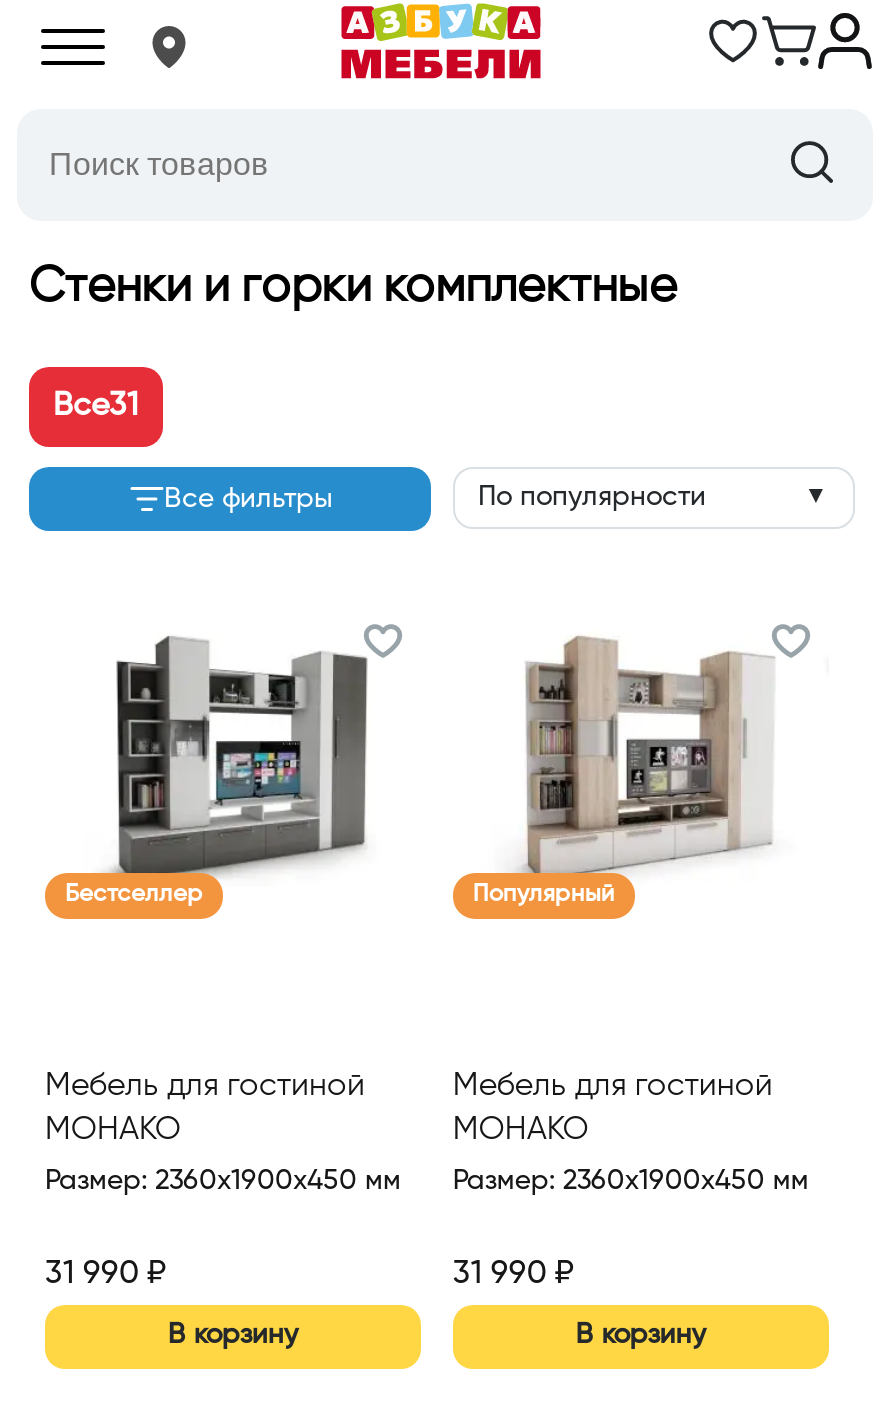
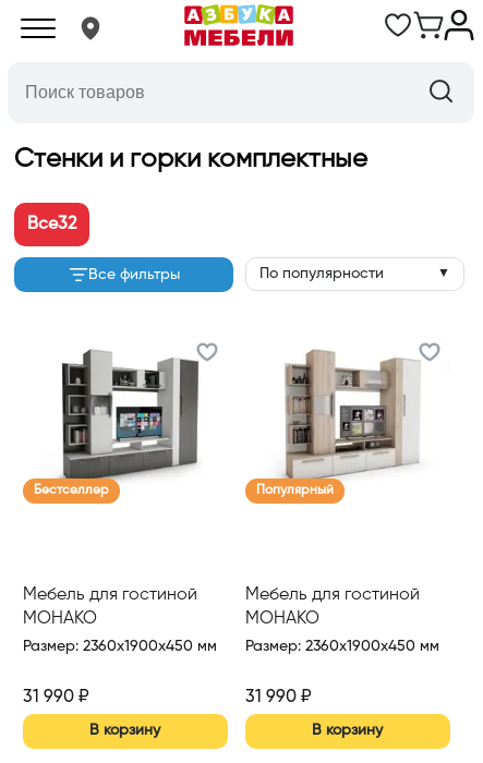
[53,391,139,423] Все31 -> [27,216,76,233] Все32

